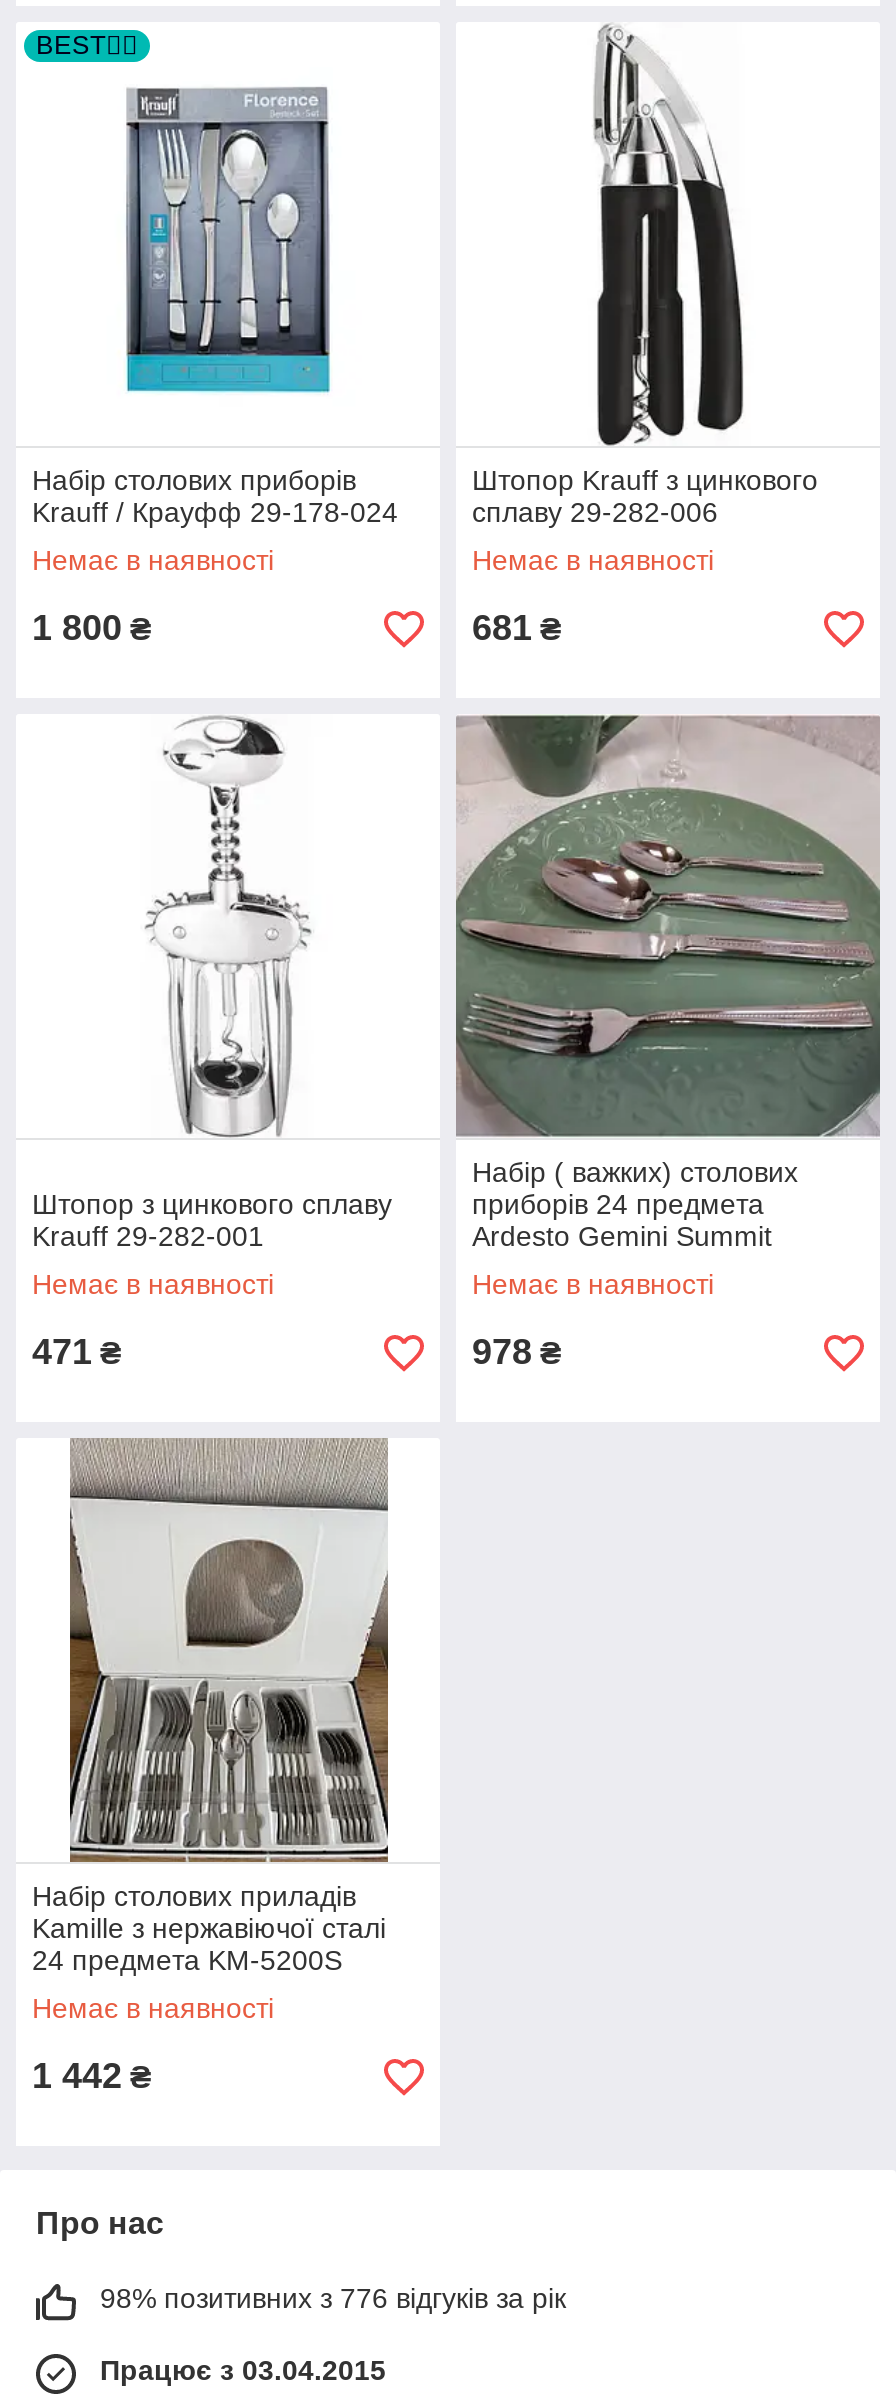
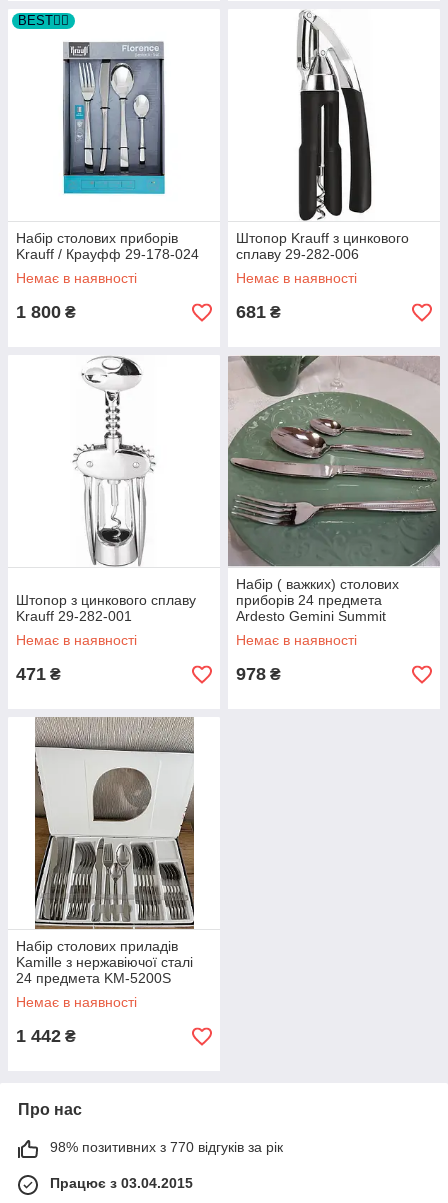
[100,2282,566,2314] 98% позитивних з 776 відгуків за рік -> [50,1139,283,1155] 98% позитивних з 770 відгуків за рік

